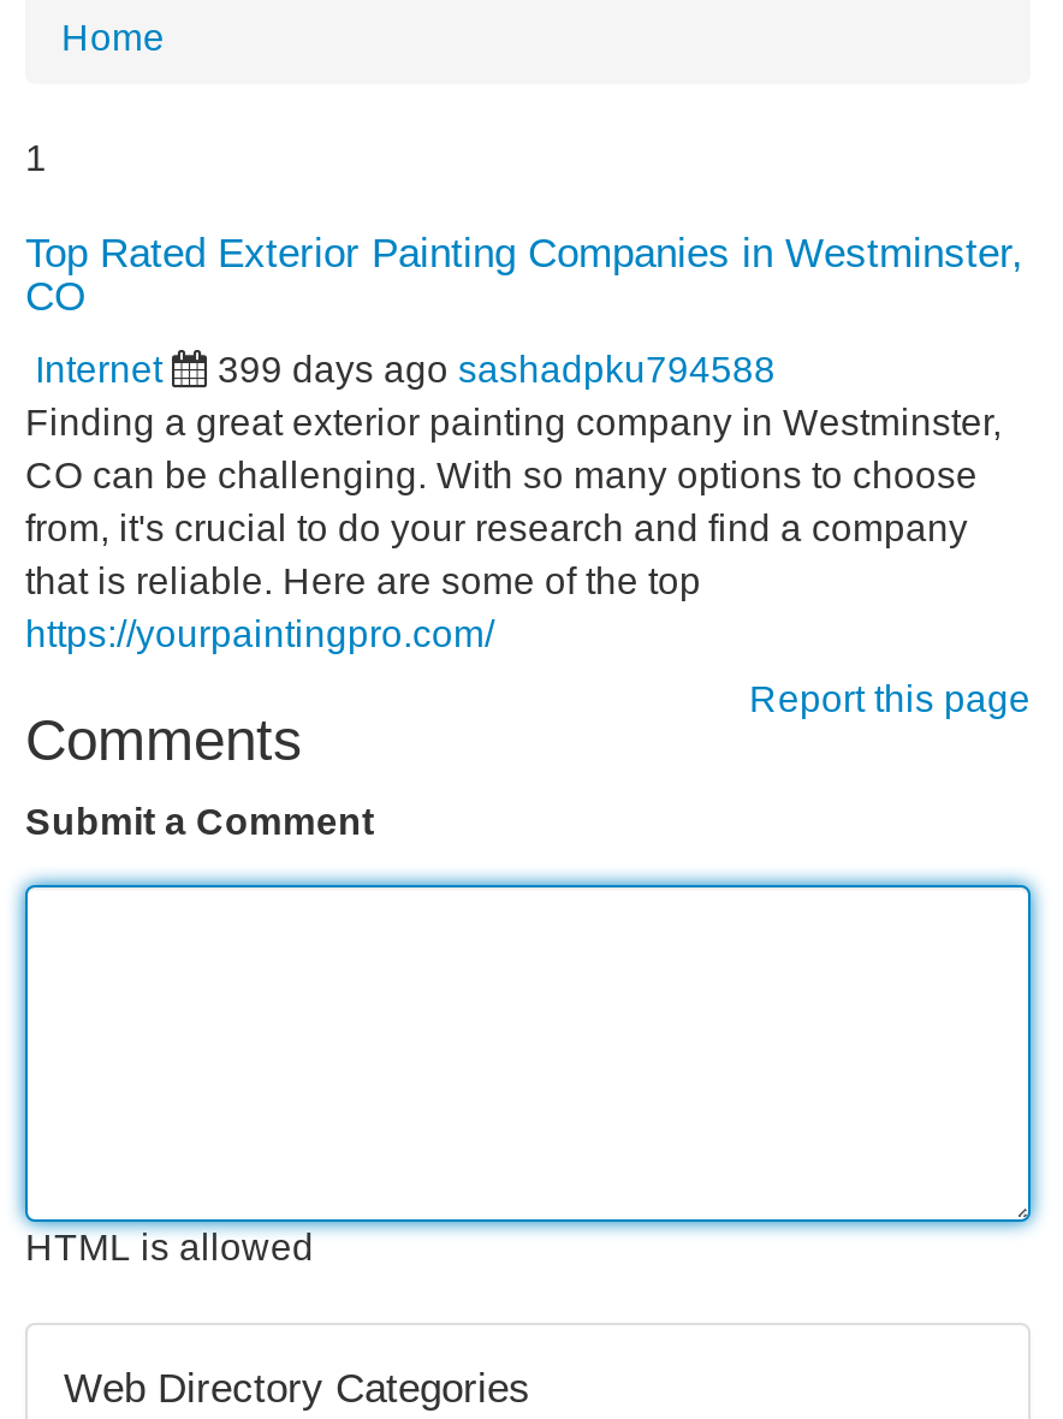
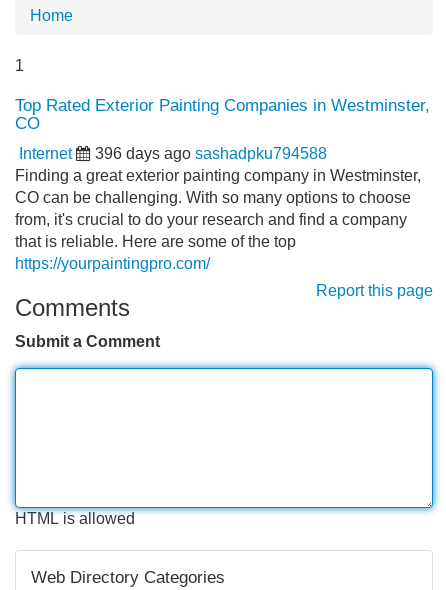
[218,349,776,390] 399 days ago sashadpku794588 -> [95,145,327,162] 396 days ago sashadpku794588

